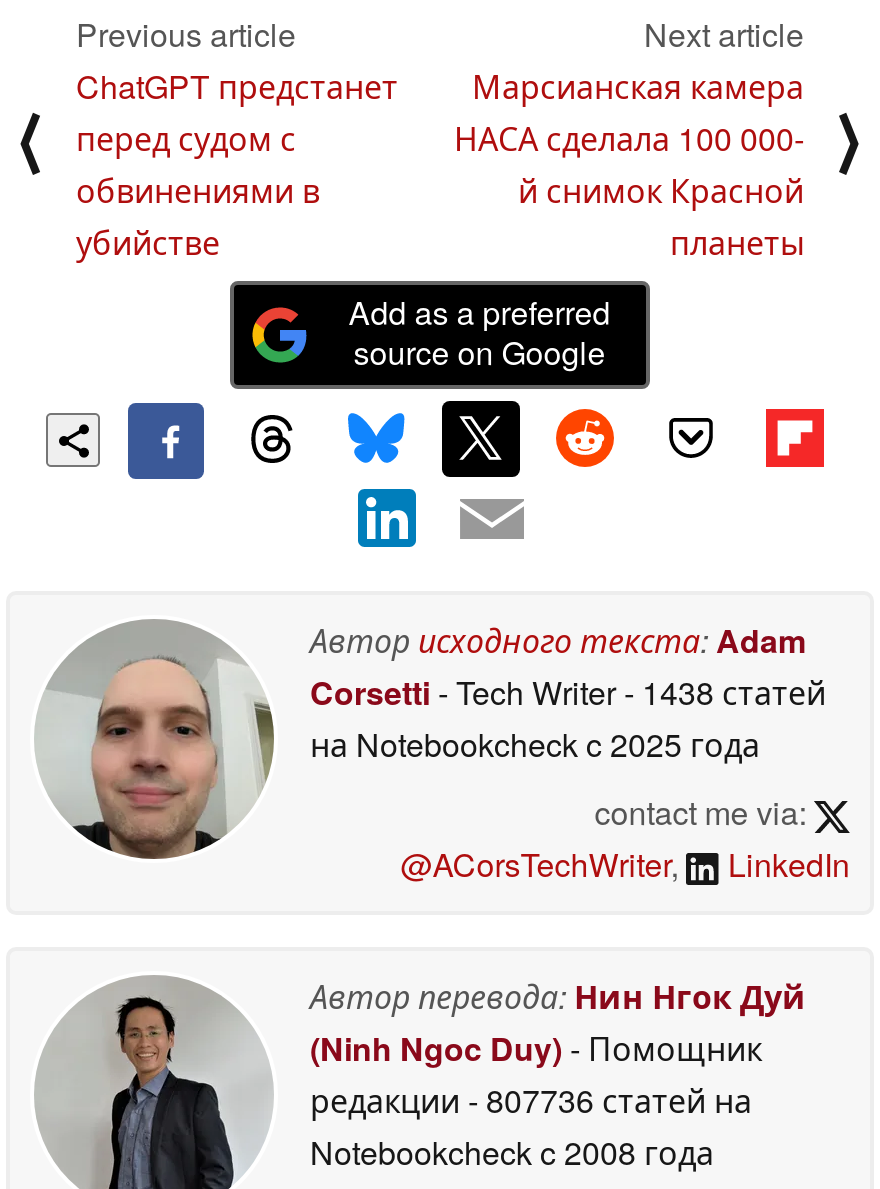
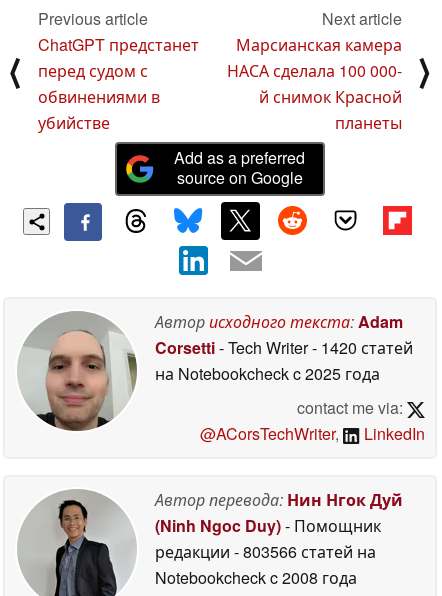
[310,669,826,715] Corsetti - Tech Writer - 1438 статей -> [155,336,413,359] Corsetti - Tech Writer - 1420 статей
[310,1077,752,1123] редакции - 807736 статей на -> [155,540,376,563] редакции - 803566 статей на

